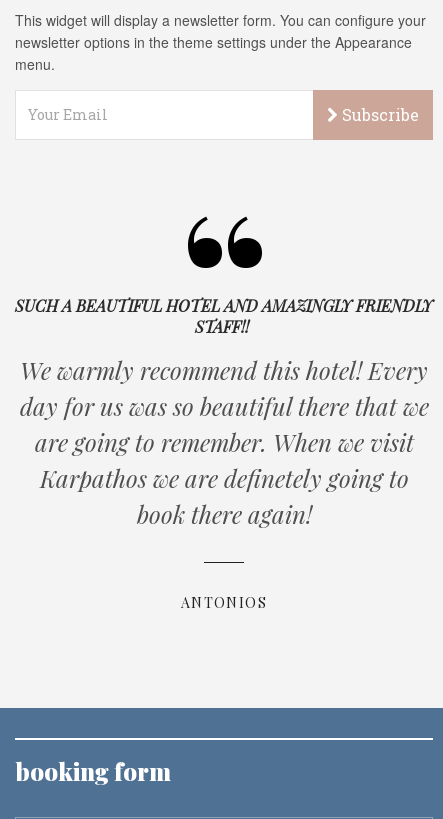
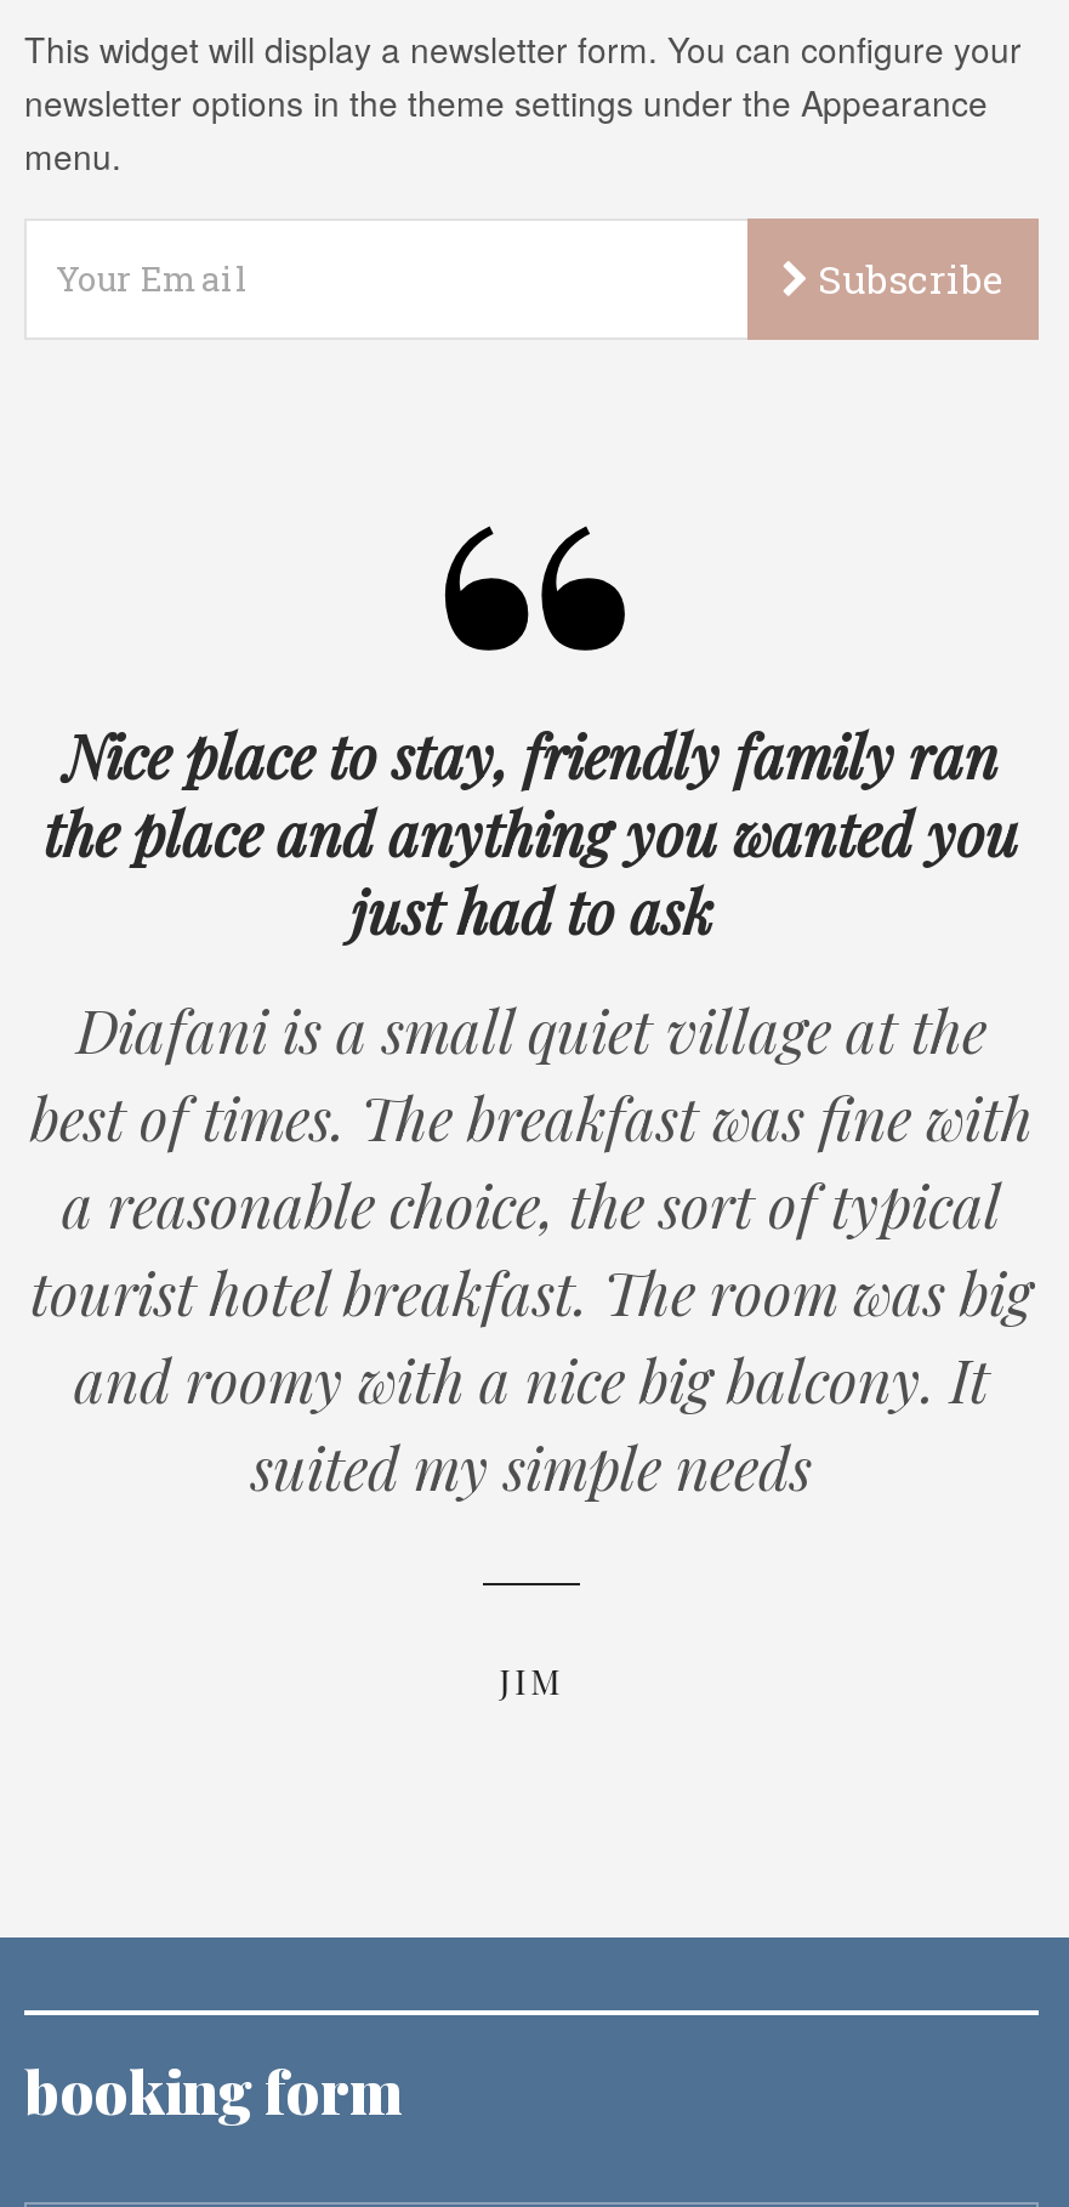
[15,295,433,337] SUCH A BEAUTIFUL HOTEL AND AMAZINGLY FRIENDLY | STAFF!! -> [44,716,1019,949] Nice place to stay, friendly family ran | the place and anything you wanted you | just had to ask
[19,354,428,530] We warmly recommend this hotel! Every | day for us was so beautiful there that we | are going to remember. When we visit | Karpathos we are definetely going to | book there again! -> [30,991,1033,1505] Diafani is a small quiet village at the | best of times. The breakfast was fine with | a reasonable choice, the sort of typical | tourist hotel breakfast. The room was big | and roomy with a nice big balcony. It | suited my simple needs
[181,593,267,612] ANTONIOS -> [500,1658,563,1704] JIM

